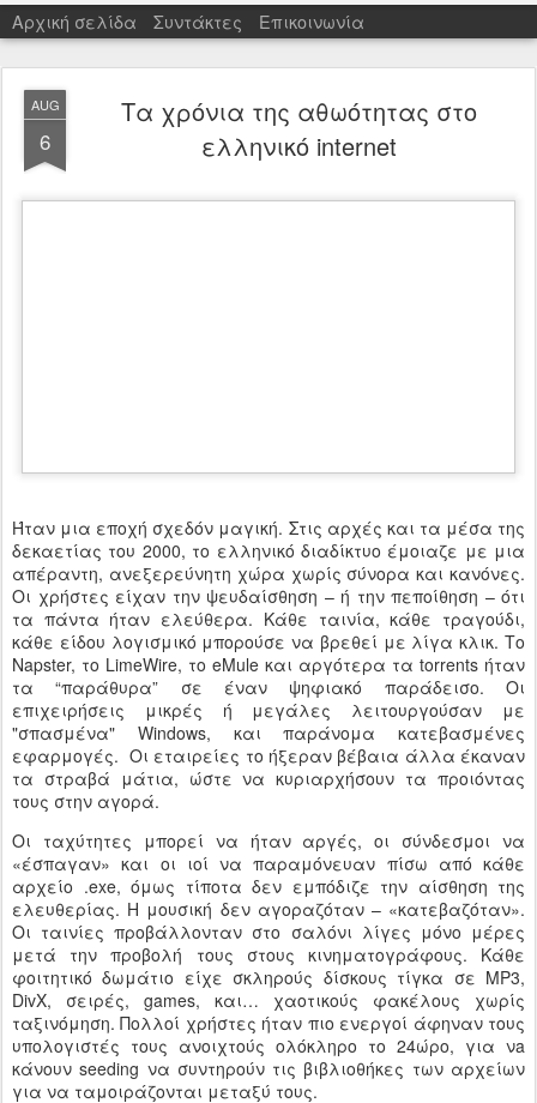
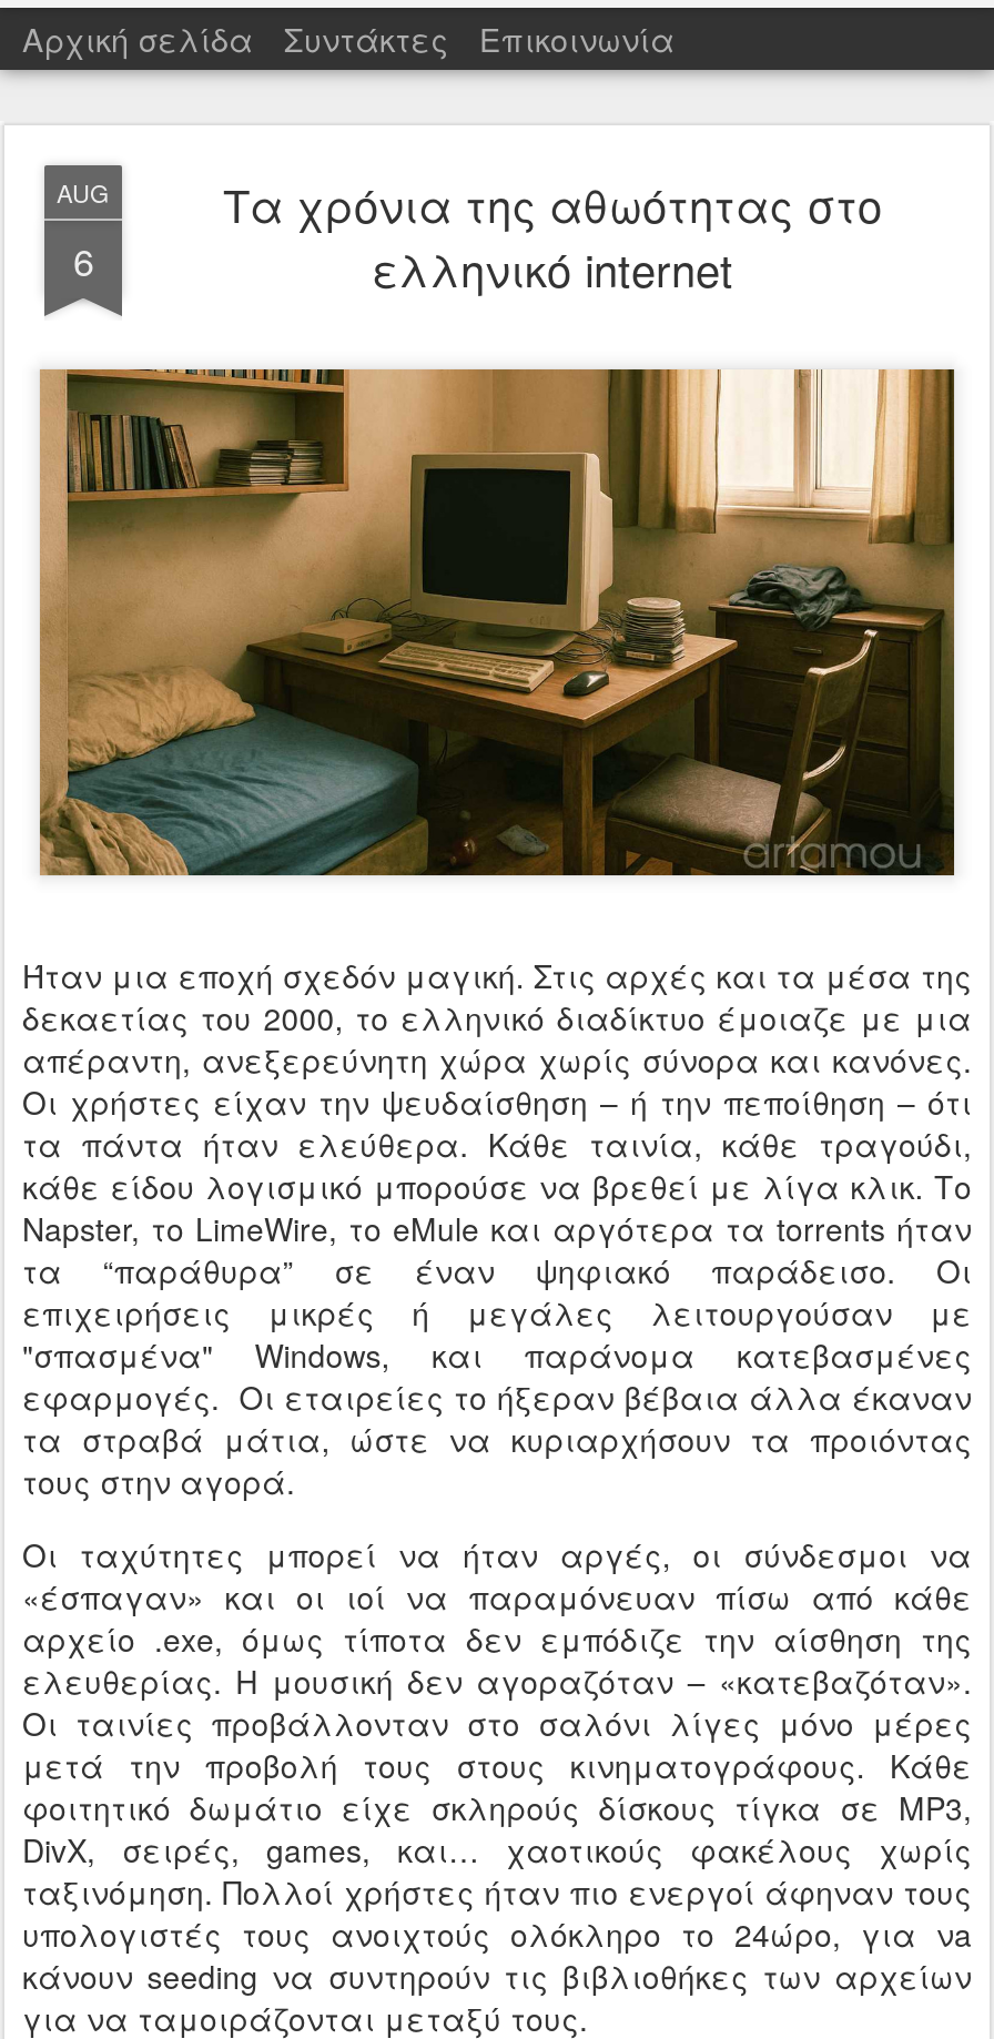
none -> [38,367,956,878] [image]

